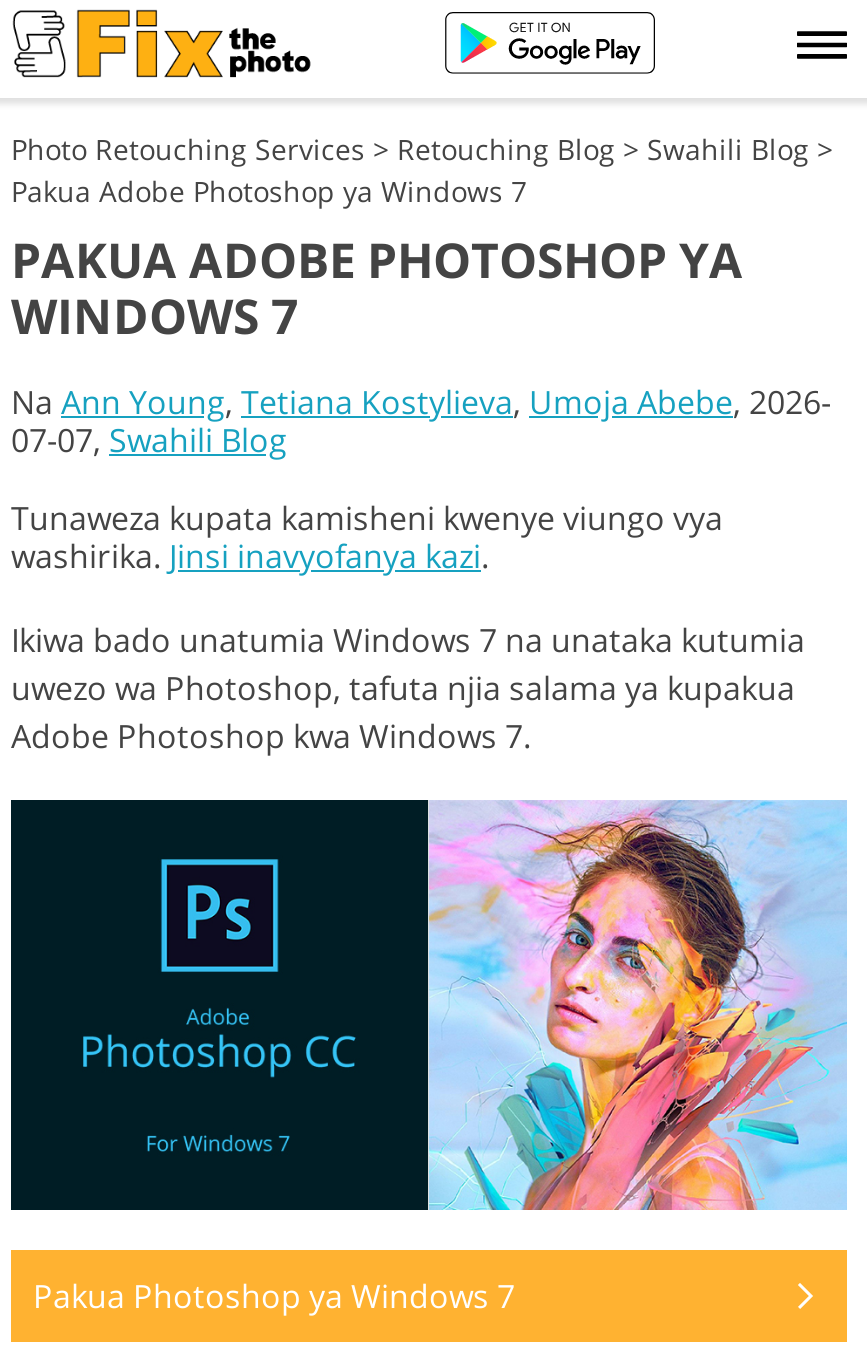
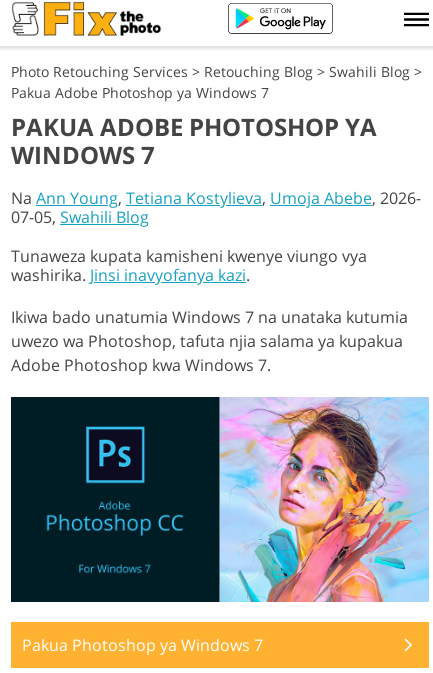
[11,418,287,462] 07-07,Swahili Blog -> [11,206,149,228] 07-05,Swahili Blog

